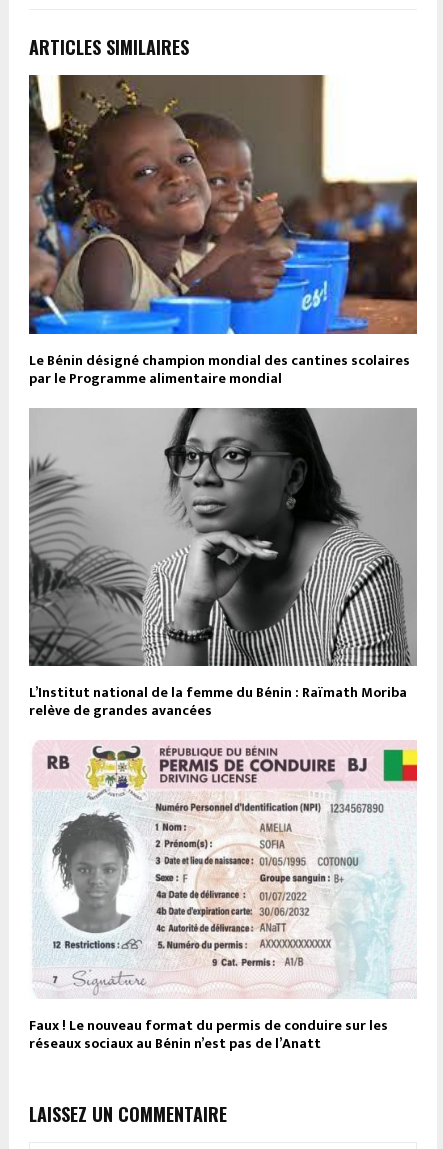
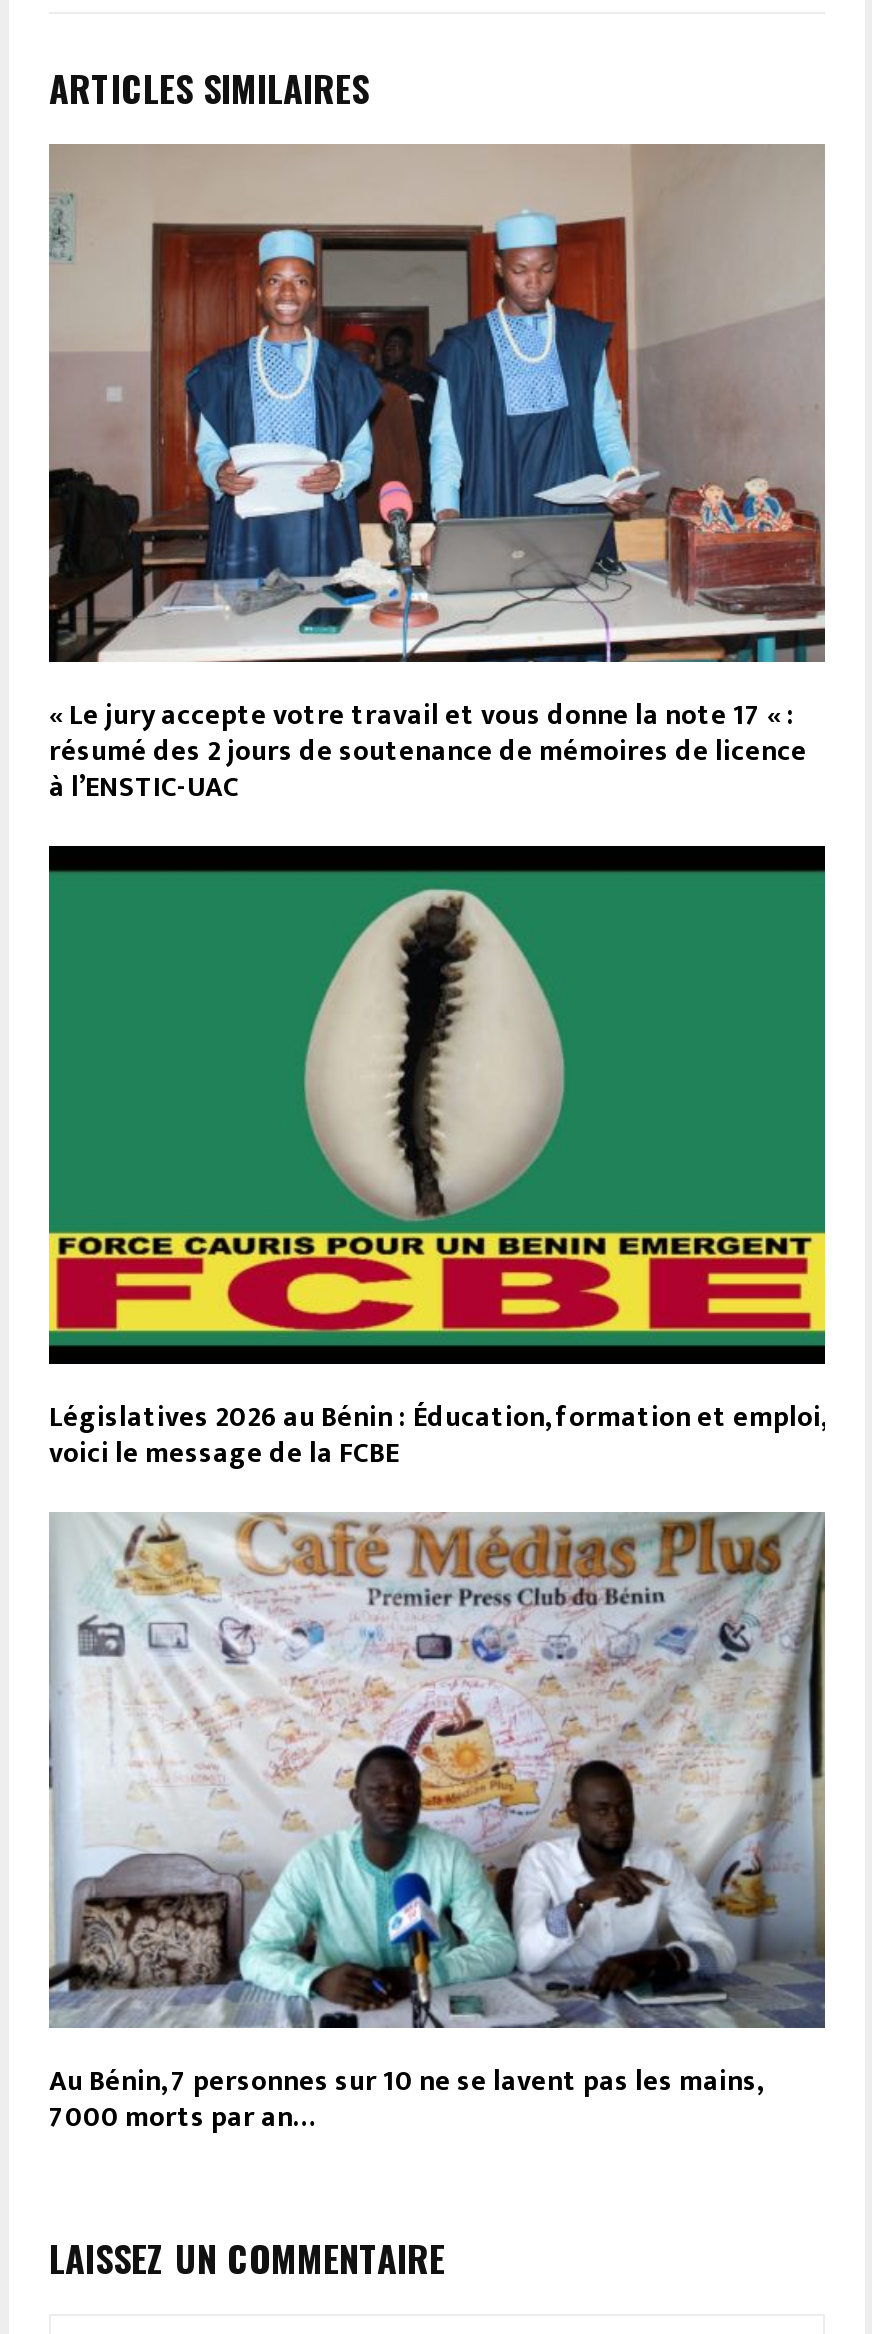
[28,75,418,390] [image] | Le Bénin désigné champion mondial des cantines scolaires | par le Programme alimentaire mondial -> [47,142,827,810] [image] | « Le jury accepte votre travail et vous donne la note 17 « : | résumé des 2 jours de soutenance de mémoires de licence | à l’ENSTIC-UAC
[28,407,417,722] [image] | L’Institut national de la femme du Bénin : Raïmath Moriba | relève de grandes avancées -> [47,846,827,1475] [image] | Législatives 2026 au Bénin : Éducation, formation et emploi, | voici le message de la FCBE
[29,742,418,1055] [image] | Faux ! Le nouveau format du permis de conduire sur les | réseaux sociaux au Bénin n’est pas de l’Anatt -> [47,1512,827,2140] [image] | Au Bénin, 7 personnes sur 10 ne se lavent pas les mains, | 7000 morts par an…

